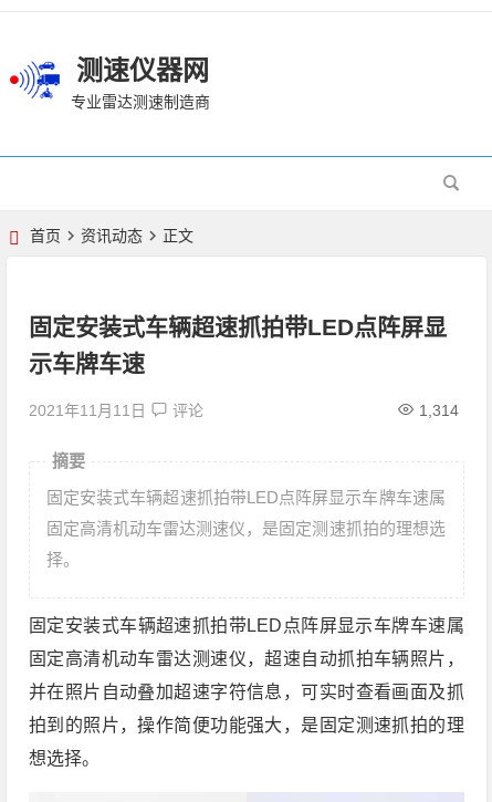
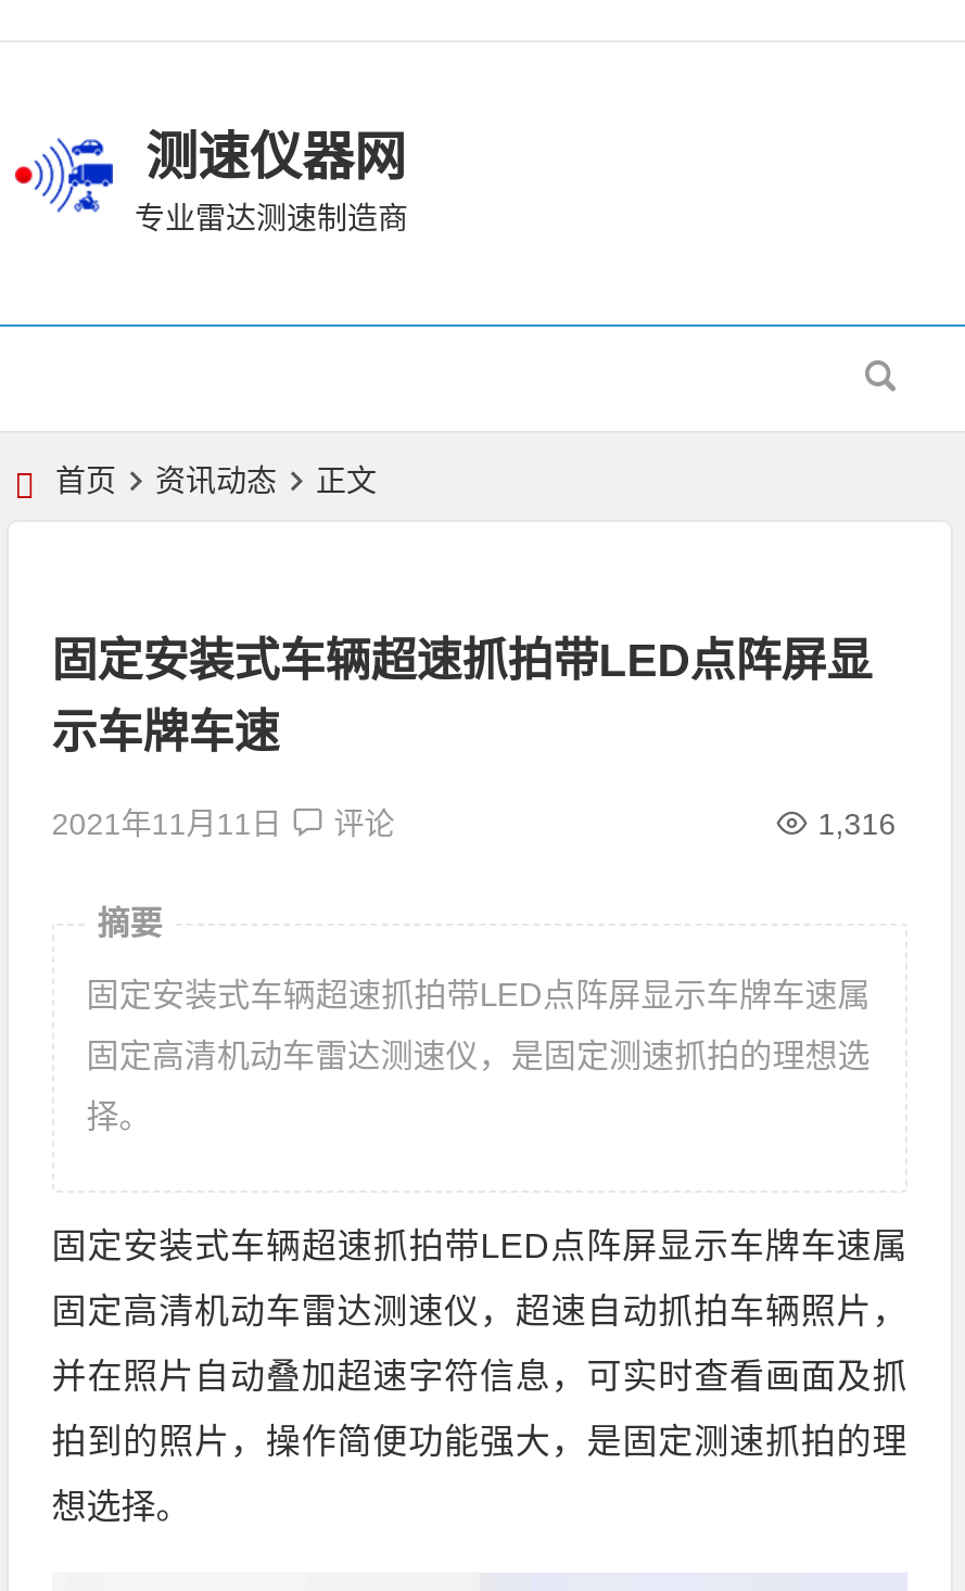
[419,402,458,419] 1,314 -> [818,806,896,841] 1,316

